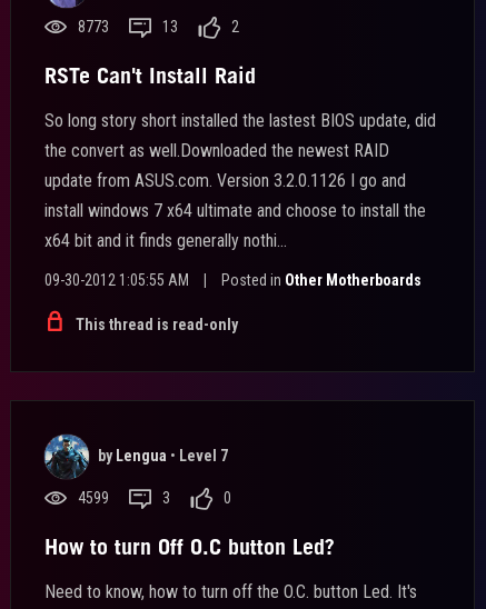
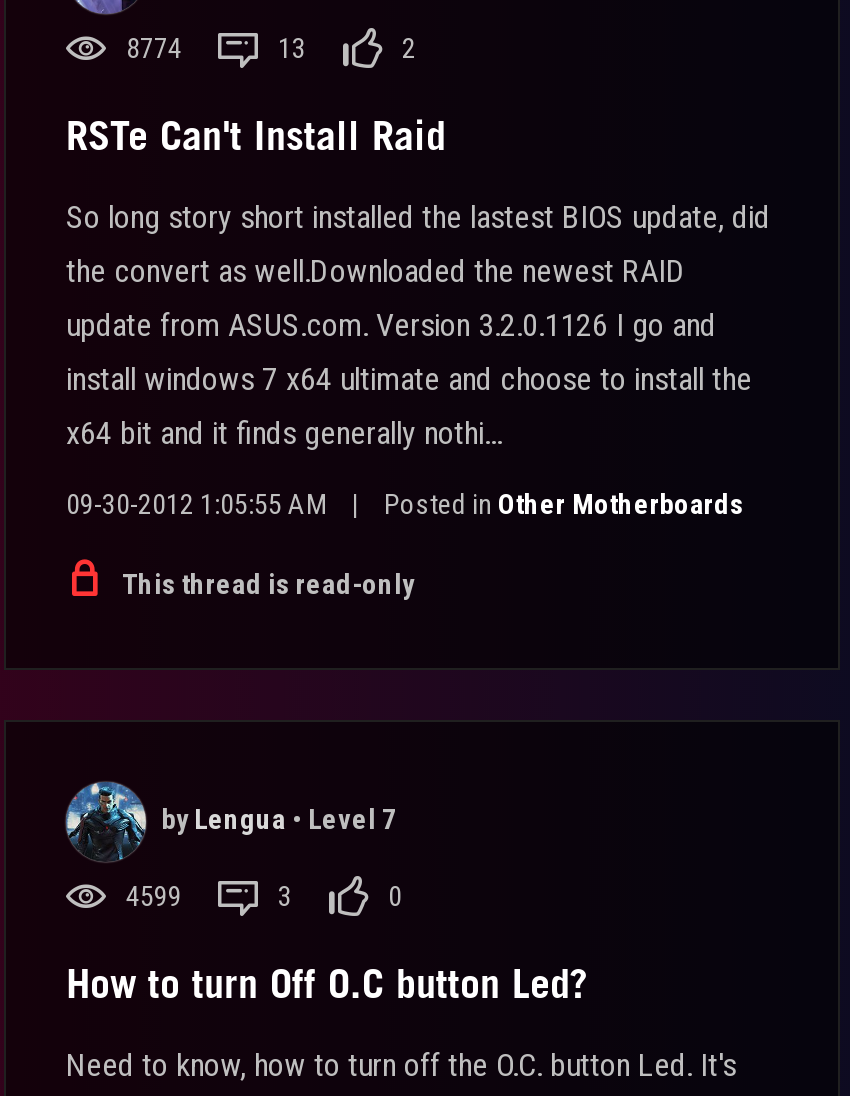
[78,18,109,36] 8773 -> [126,32,182,64] 8774

